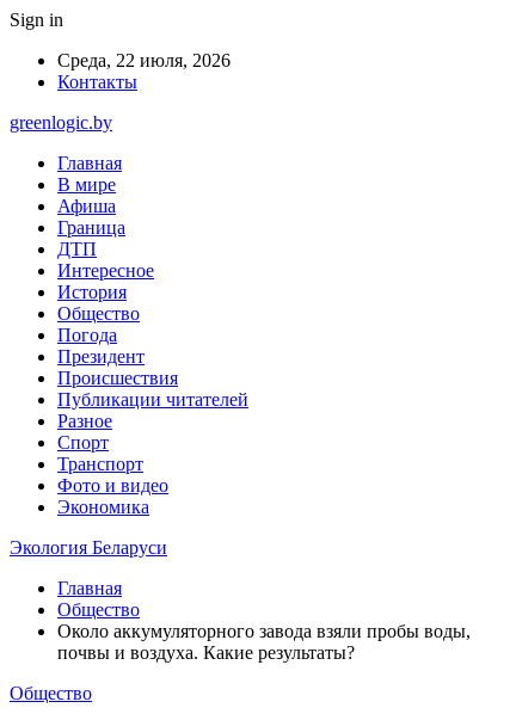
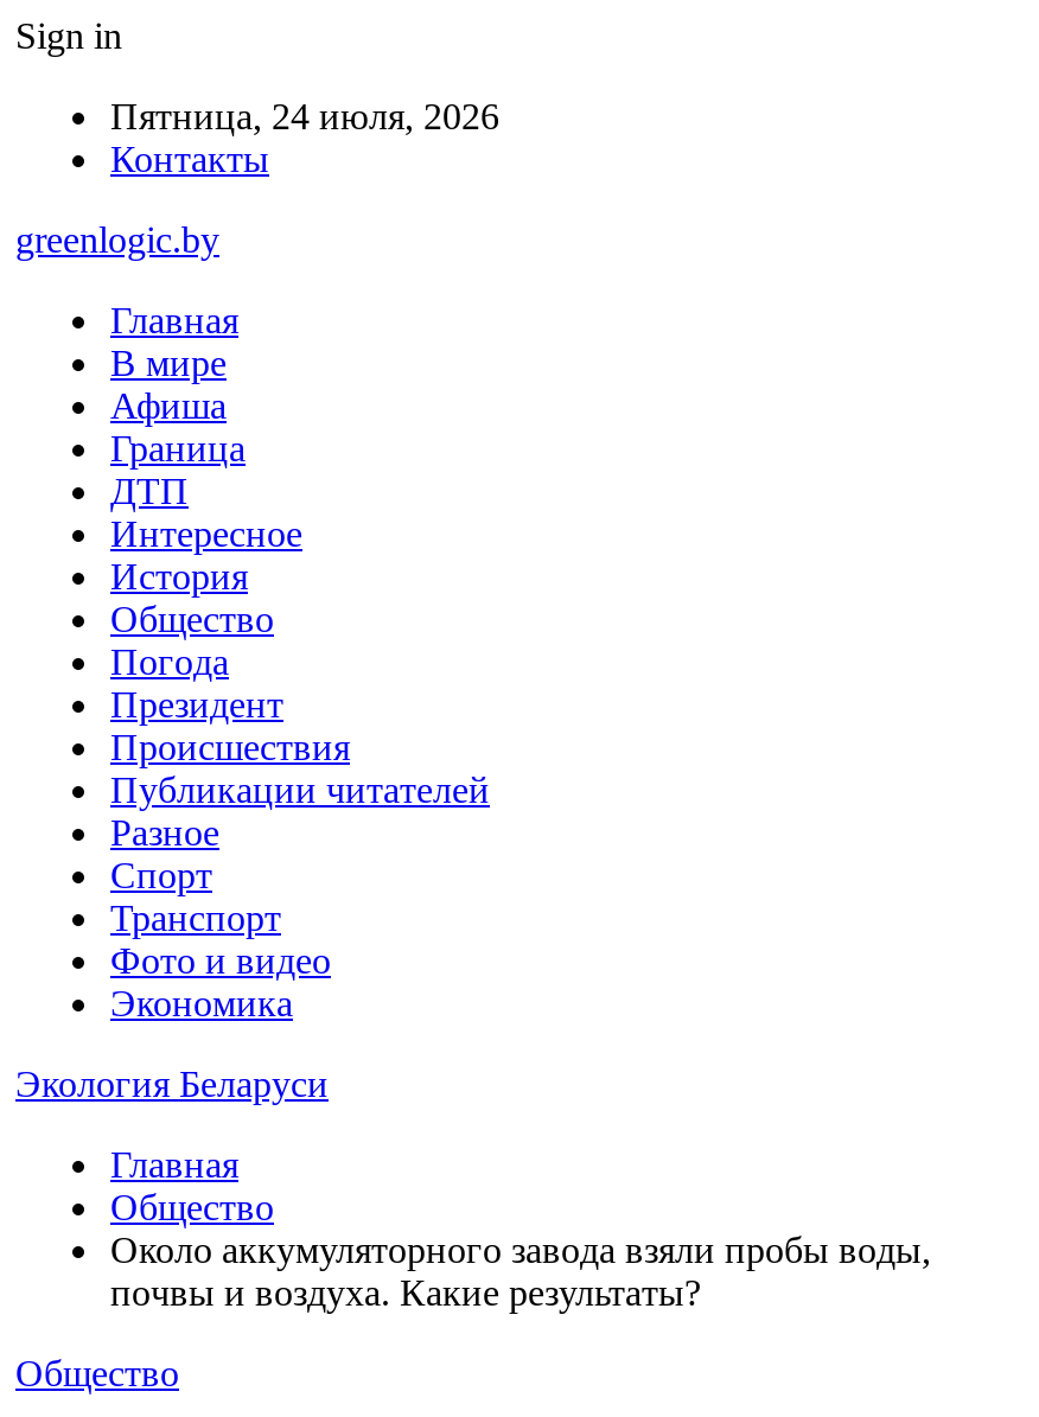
[57,50,231,70] Среда, 22 июля, 2026 -> [110,96,499,136] Пятница, 24 июля, 2026

